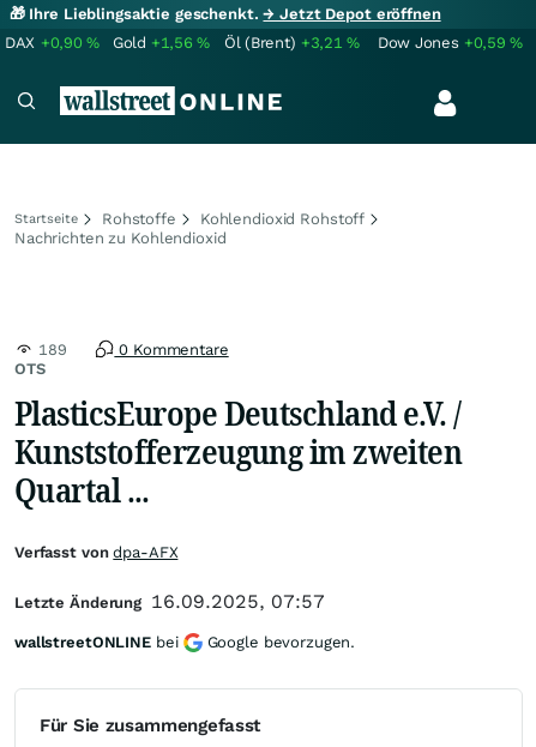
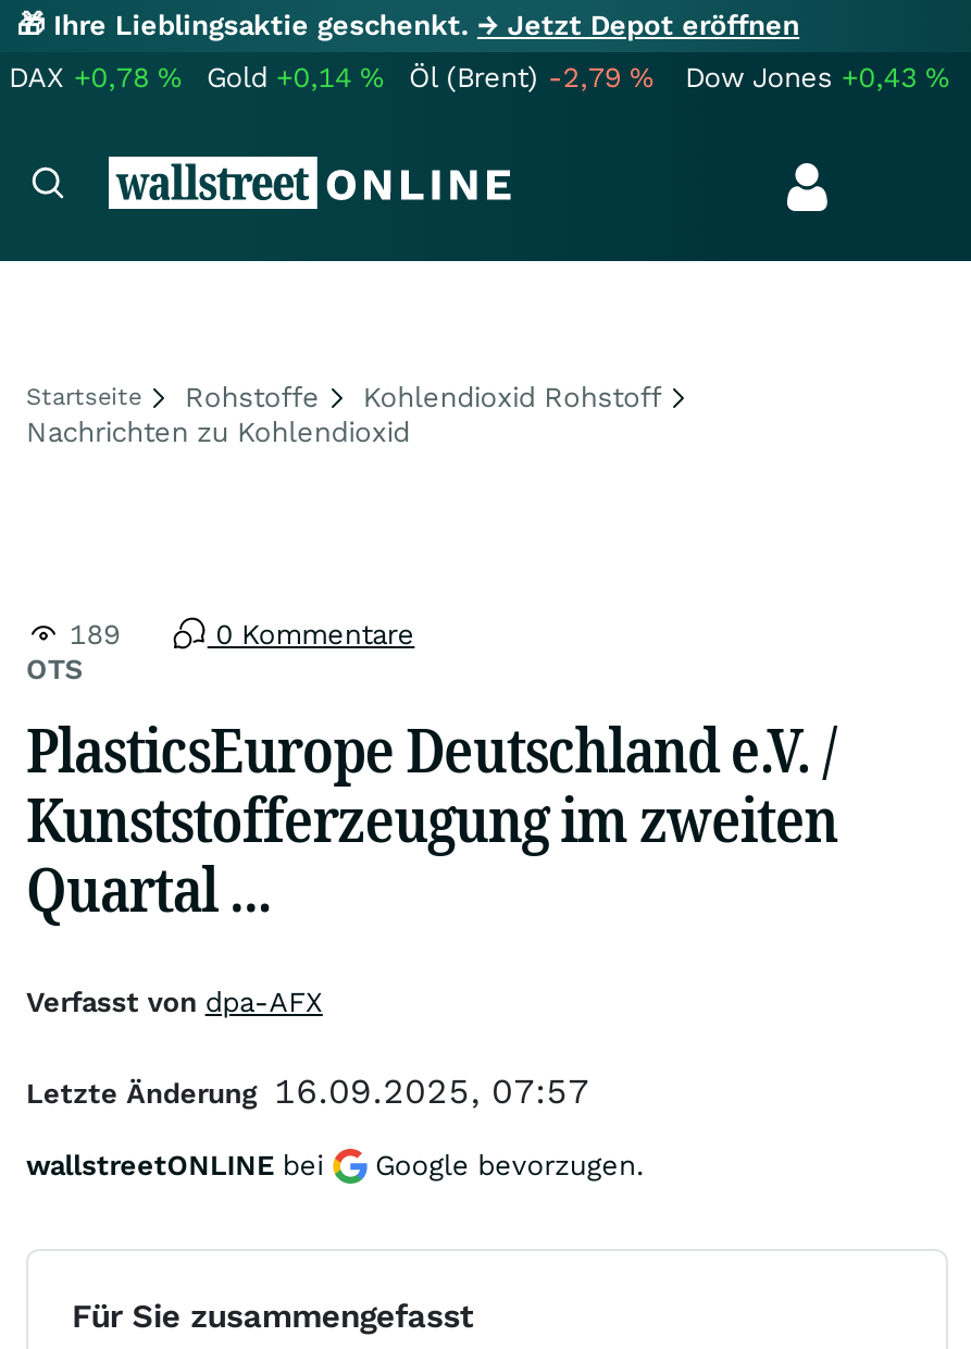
[5,34,100,52] DAX +0,90% -> [9,61,181,94] DAX +0,78%
[113,34,210,52] Gold +1,56% -> [207,61,383,94] Gold +0,14%
[224,34,360,52] Öl (Brent) +3,21% -> [409,61,653,94] Öl (Brent) -2,79%
[378,34,523,52] Dow Jones +0,59% -> [685,61,949,94] Dow Jones +0,43%

